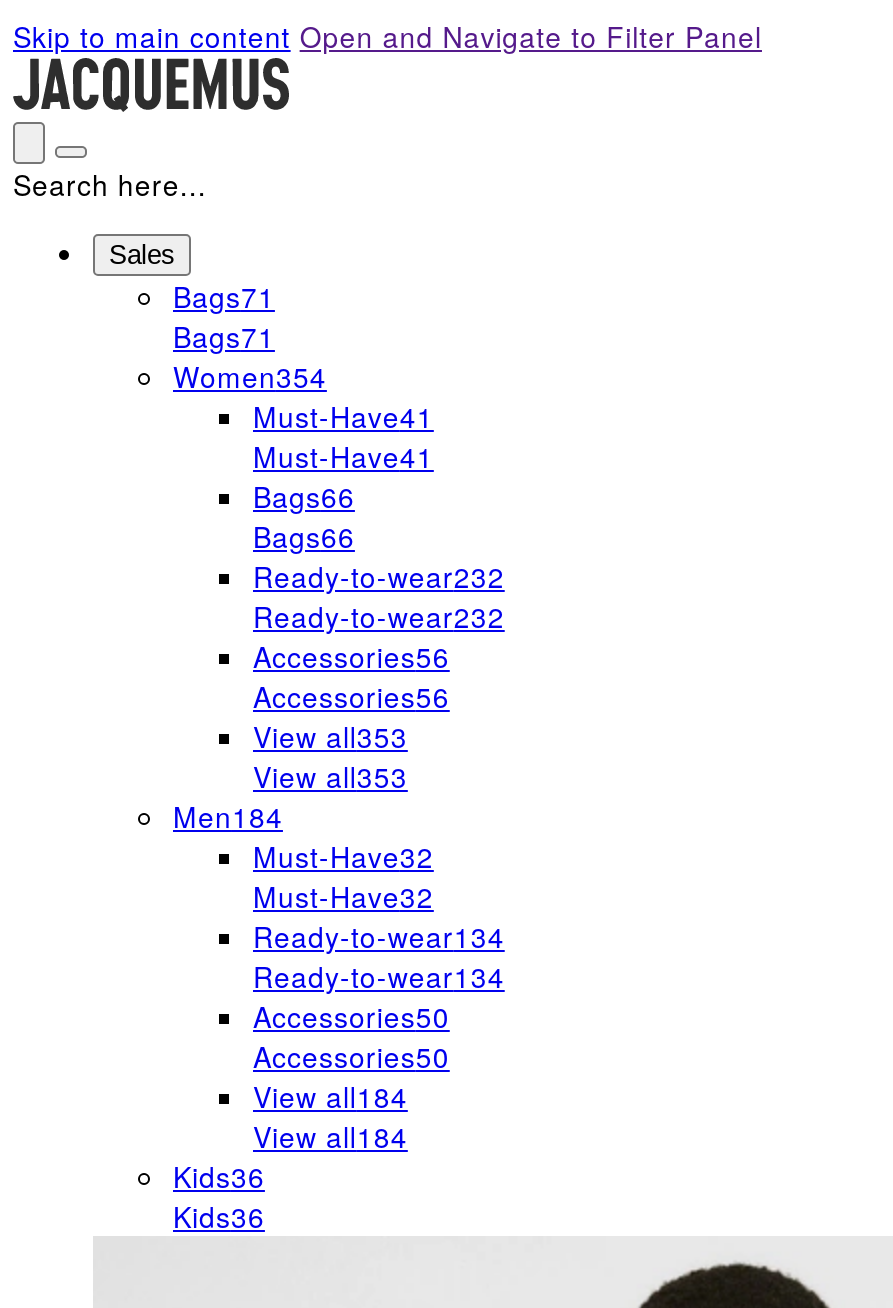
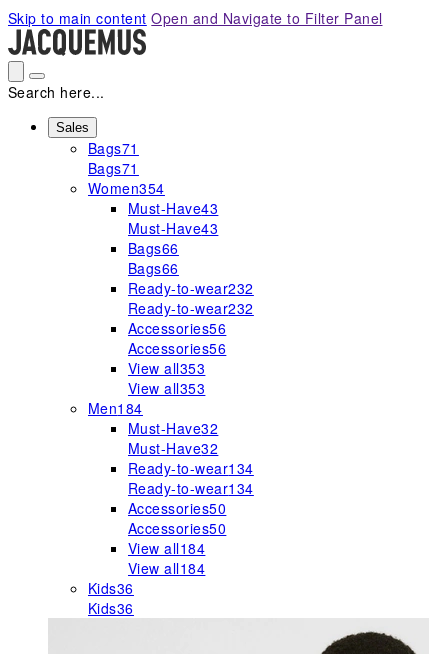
[253,396,434,436] Must-Have41 -> [128,198,218,218] Must-Have43
[253,436,434,476] Must-Have41 -> [128,218,218,238] Must-Have43

